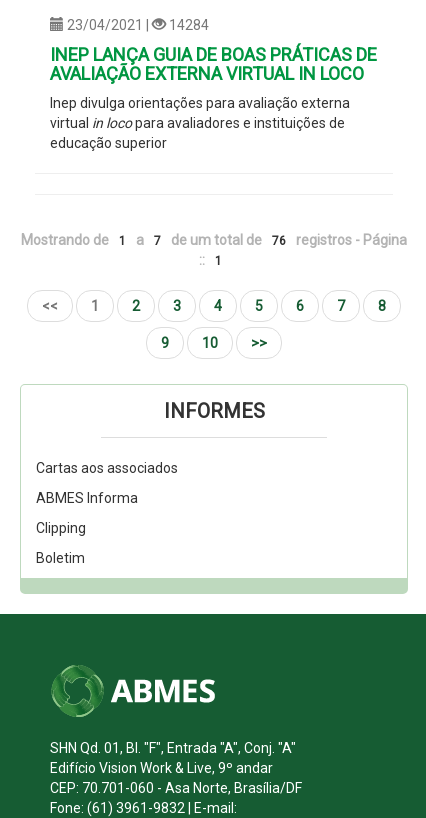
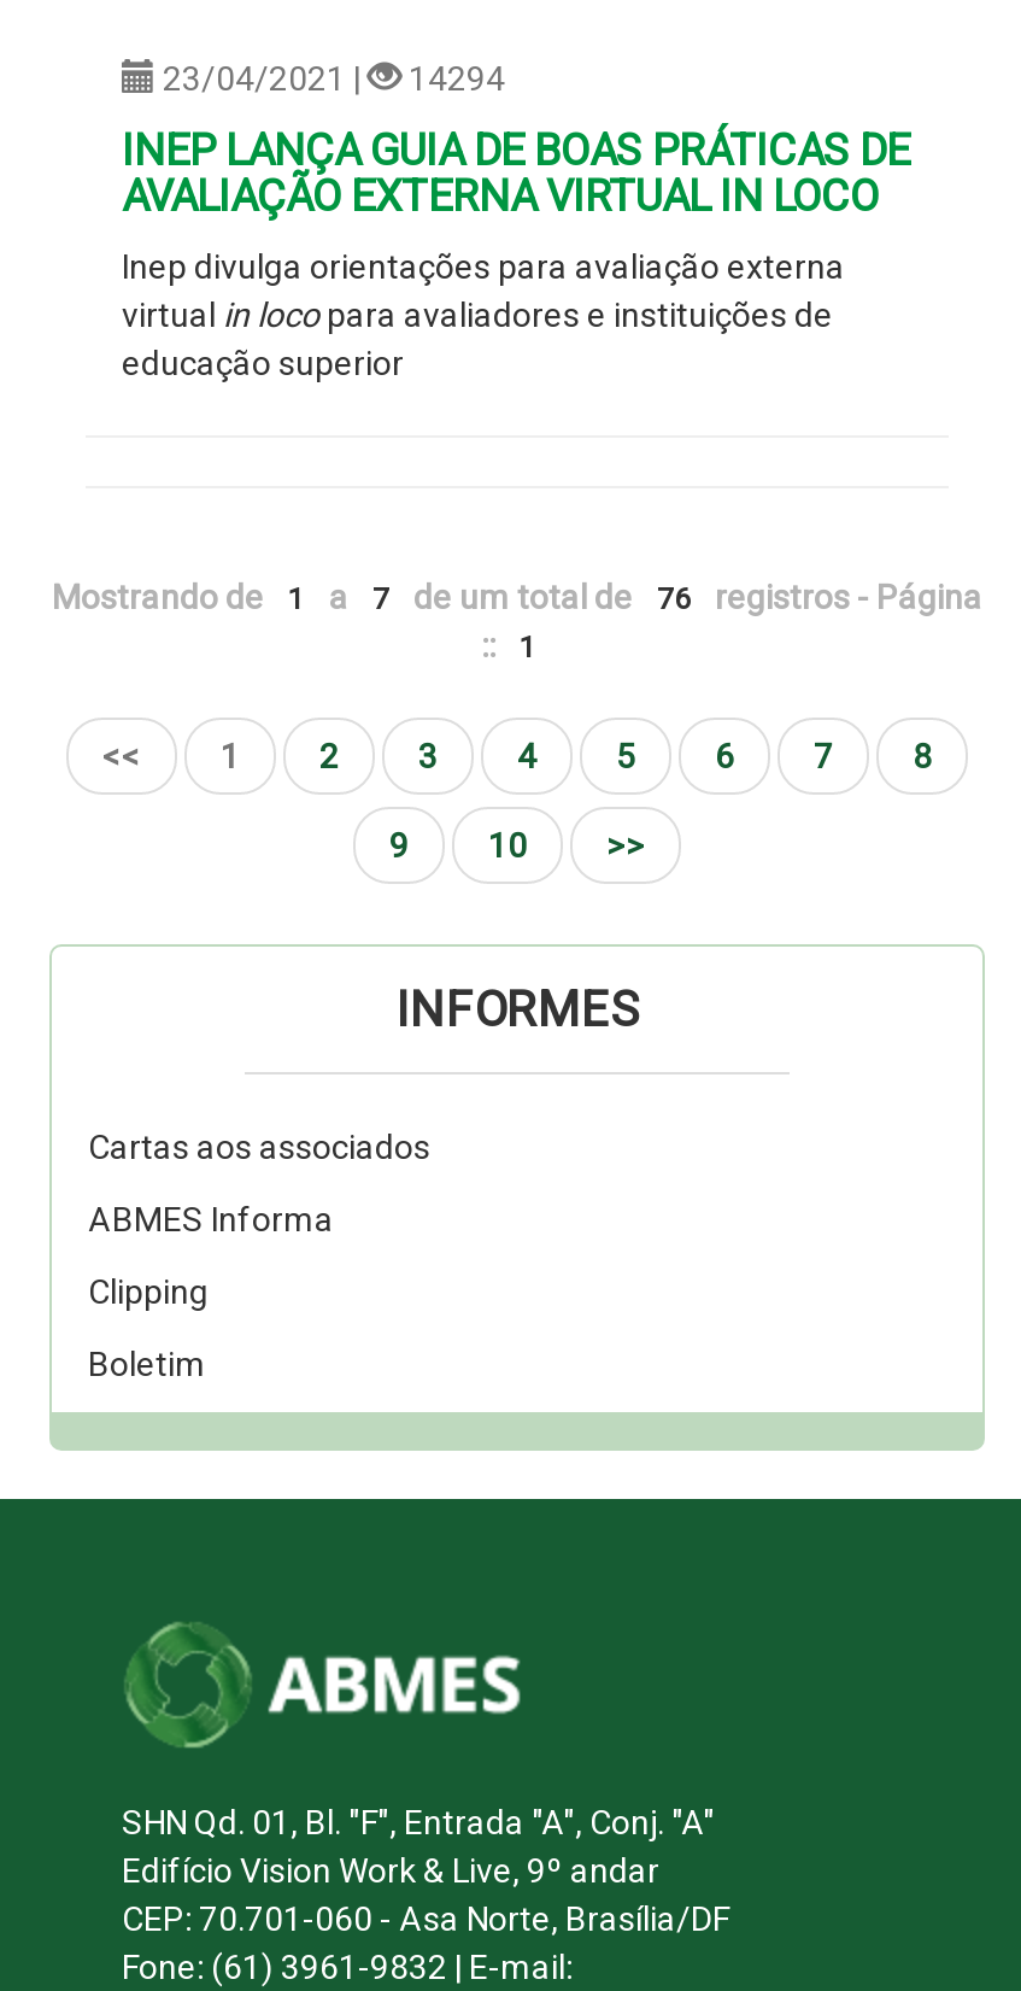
[166,17,209,33] 14284 -> [401,58,505,97] 14294

